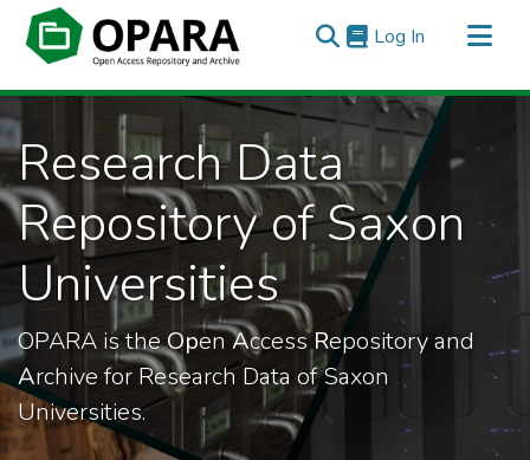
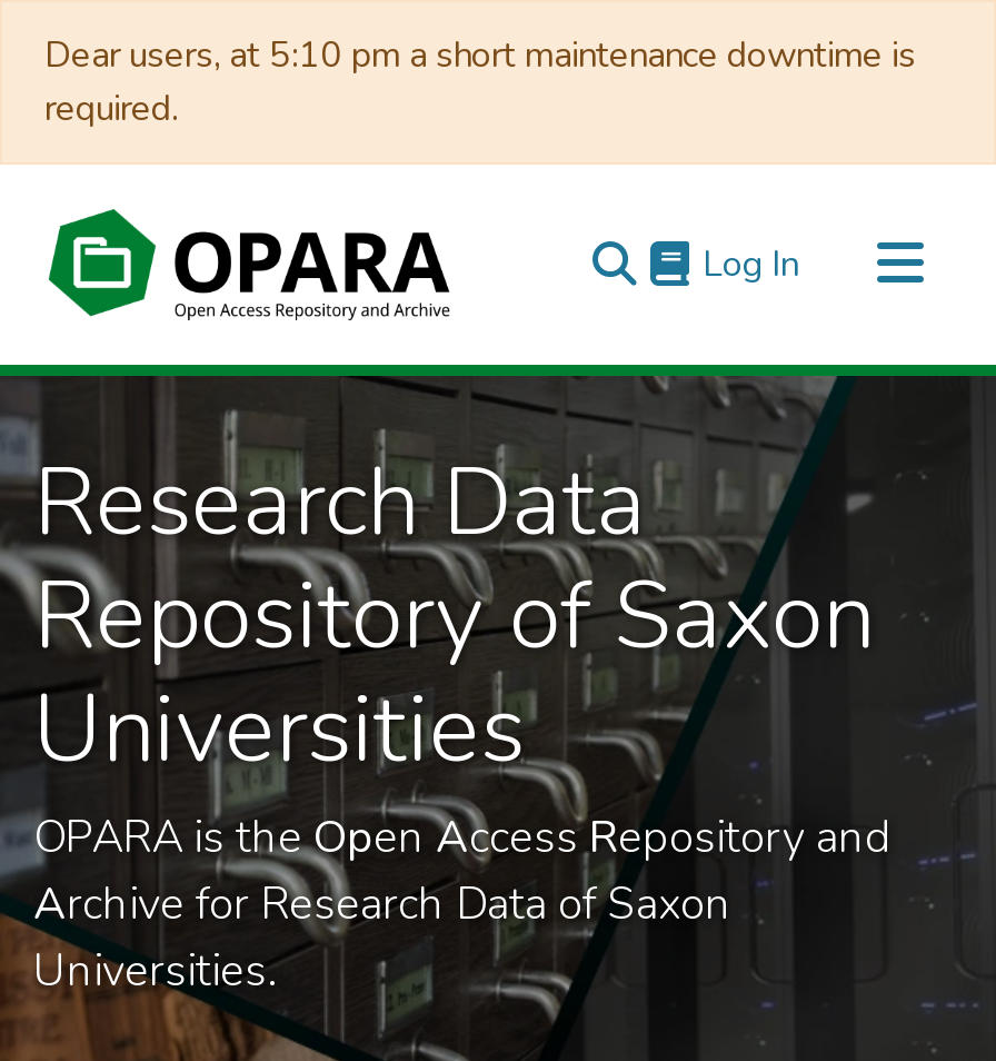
none -> [44,31,916,133] Dear users, at 5:10 pm a short maintenance downtime is | required.

